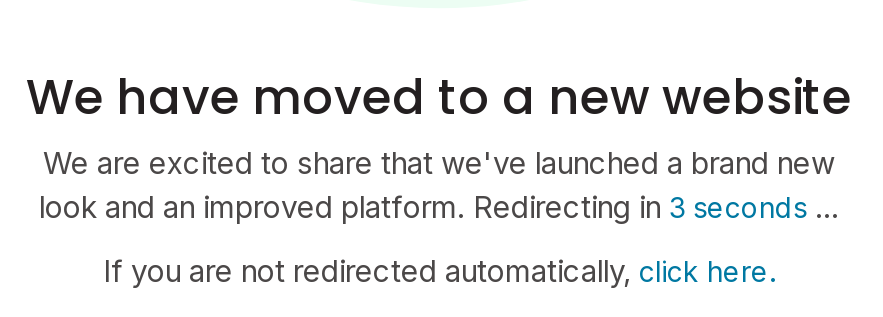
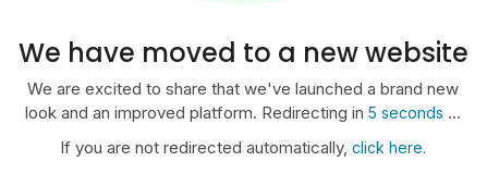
[39,188,839,226] look and an improved platform. Redirecting in 3 seconds... -> [25,102,461,123] look and an improved platform. Redirecting in 5 seconds...

